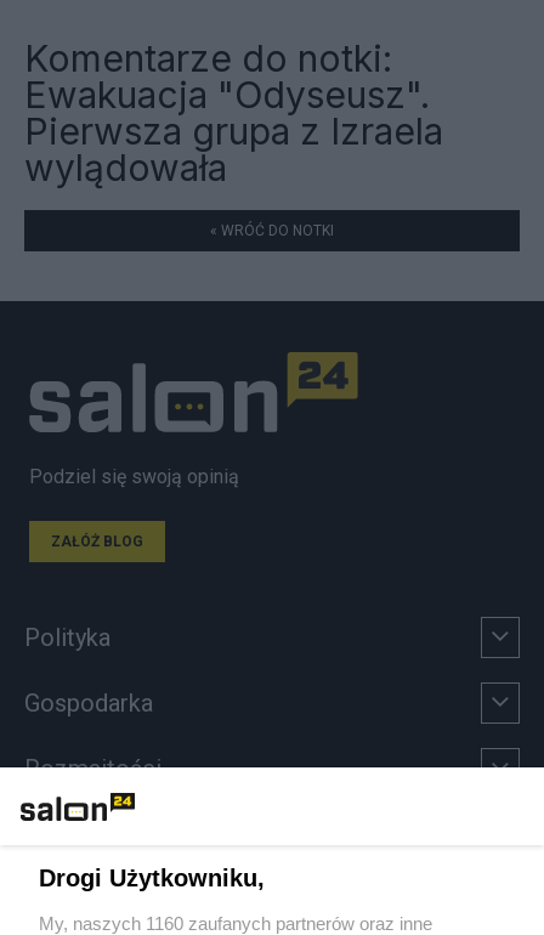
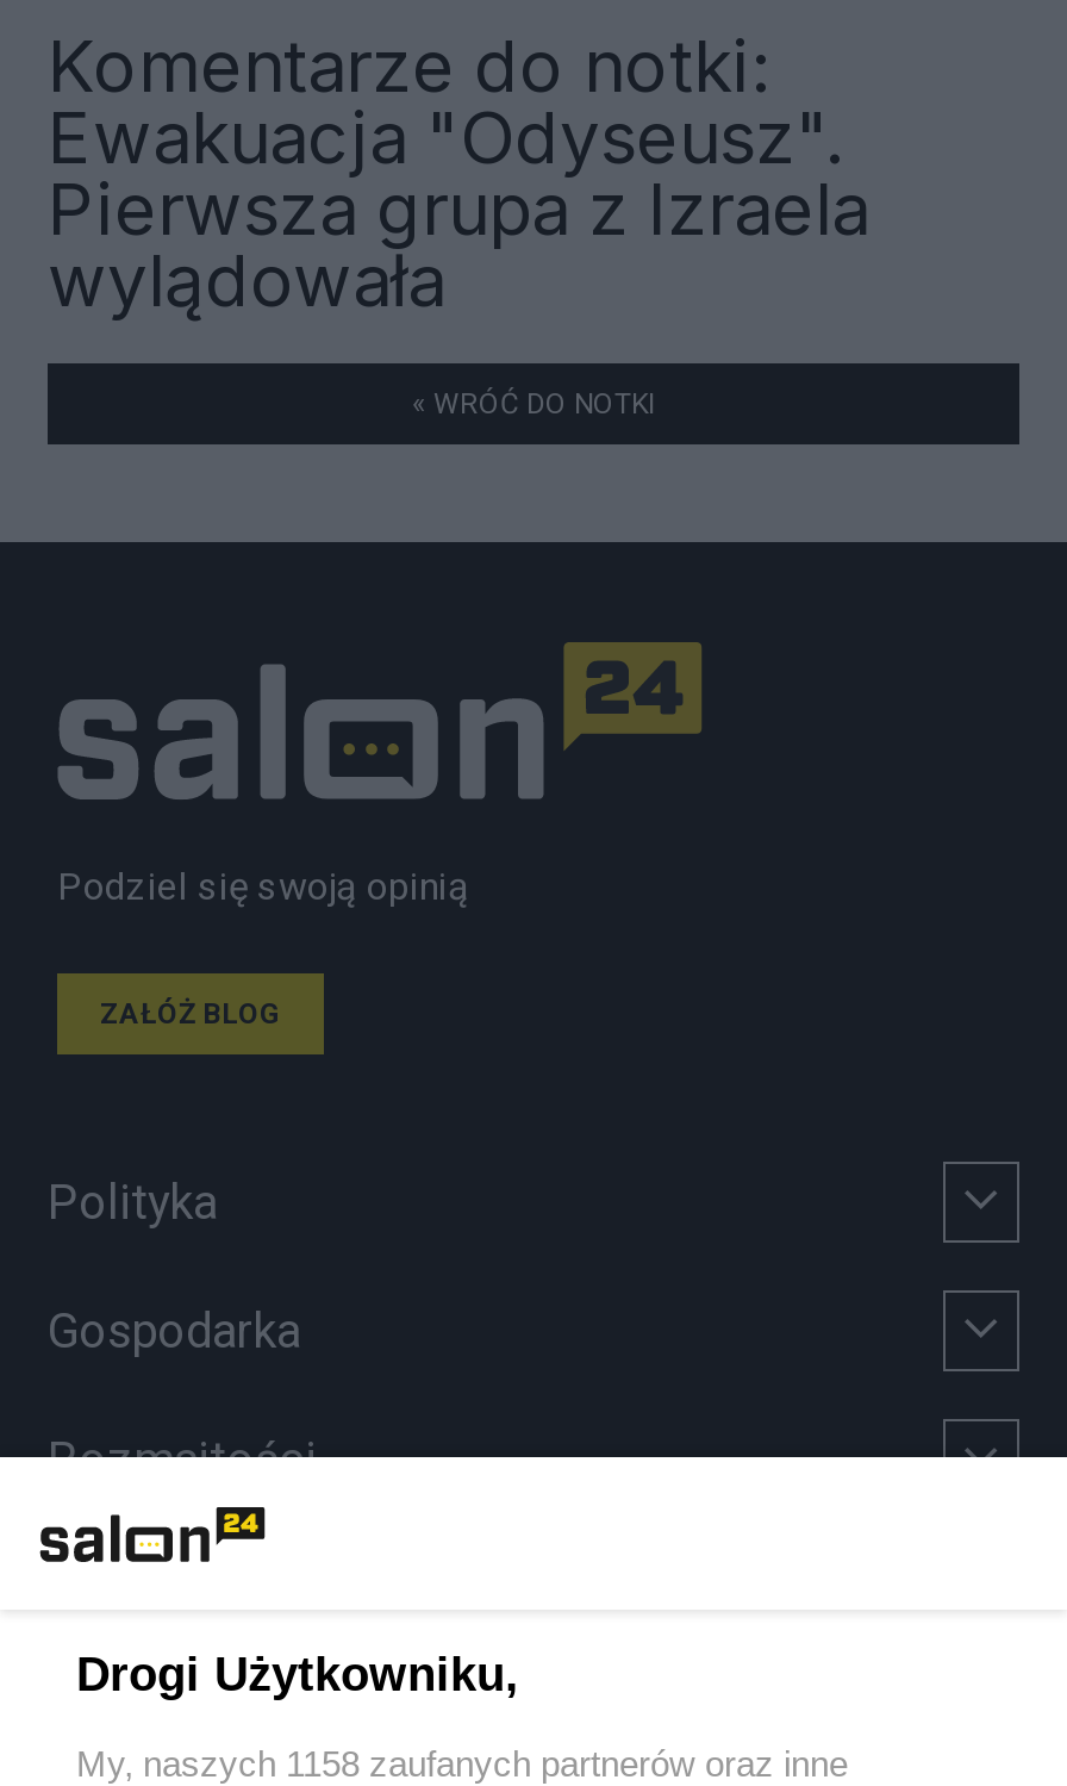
[39,913,432,934] My, naszych 1160 zaufanych partnerów oraz inne -> [76,1743,848,1784] My, naszych 1158 zaufanych partnerów oraz inne

